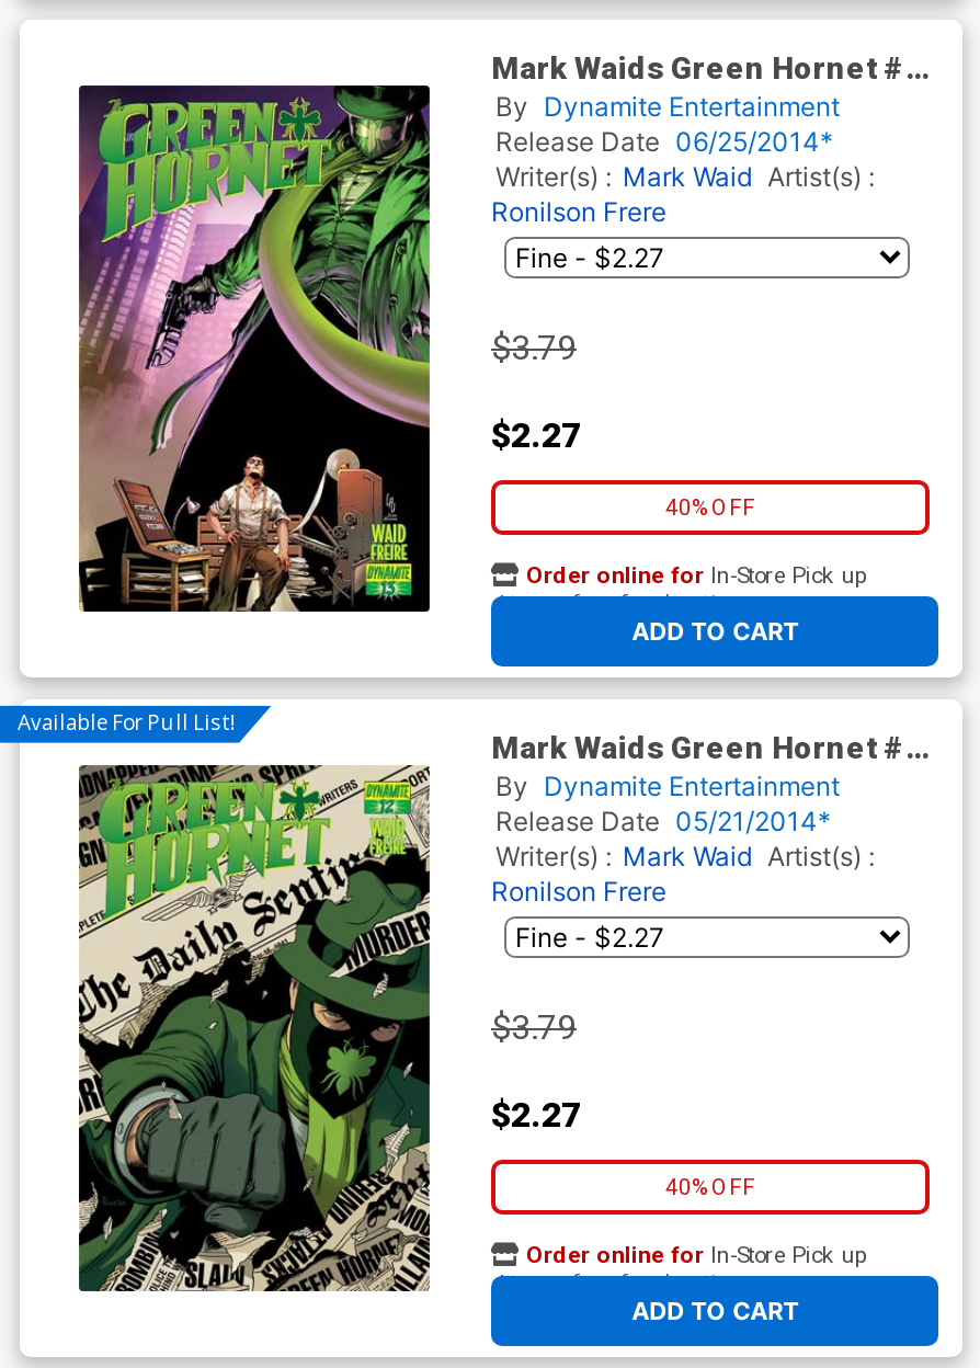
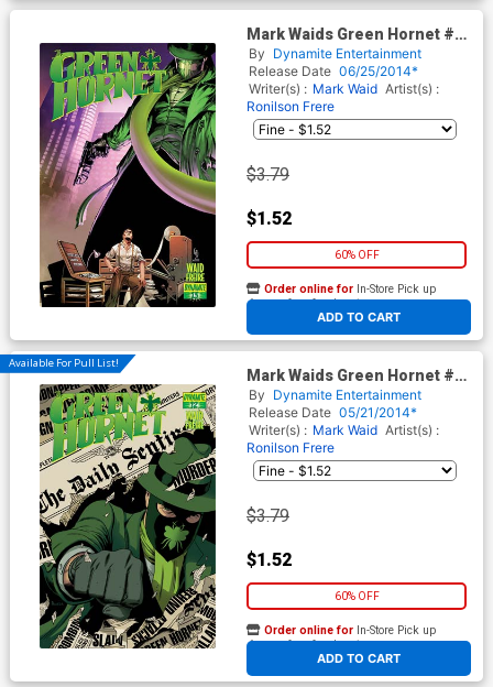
[491,414,581,456] $2.27 -> [246,208,292,229] $1.52
[665,495,755,520] 40% OFF -> [334,249,379,261] 60% OFF
[491,1094,581,1135] $2.27 -> [246,549,292,570] $1.52
[665,1175,755,1199] 40% OFF -> [334,590,379,602] 60% OFF

